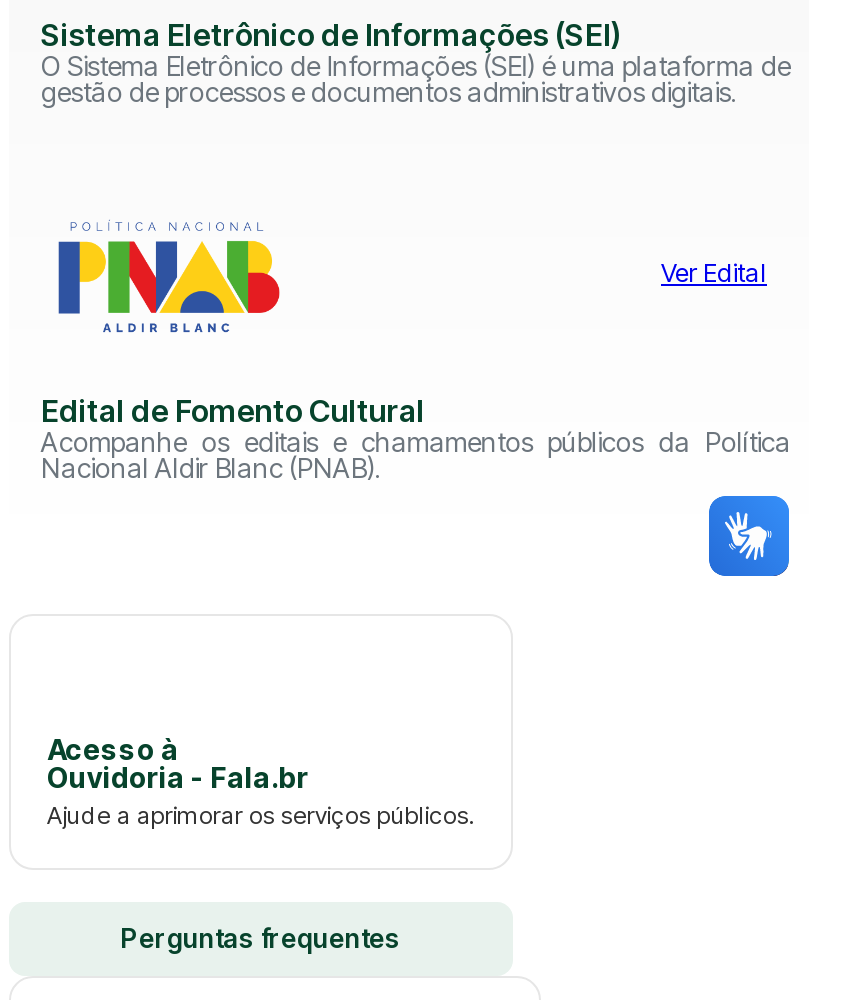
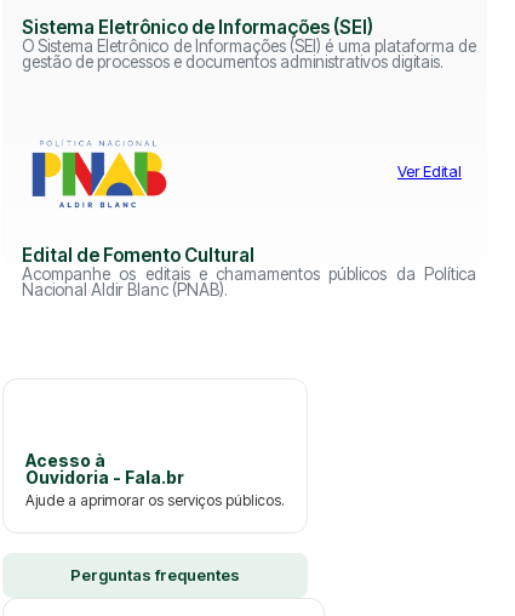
[707,494,791,578] [image] -> none

